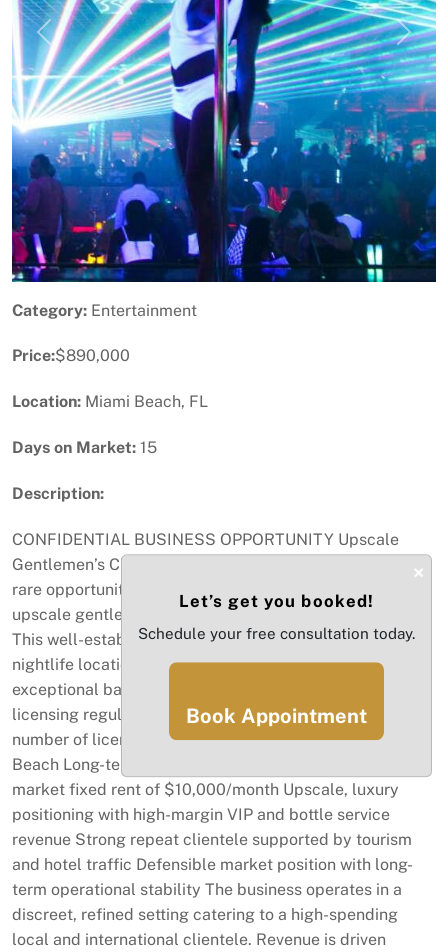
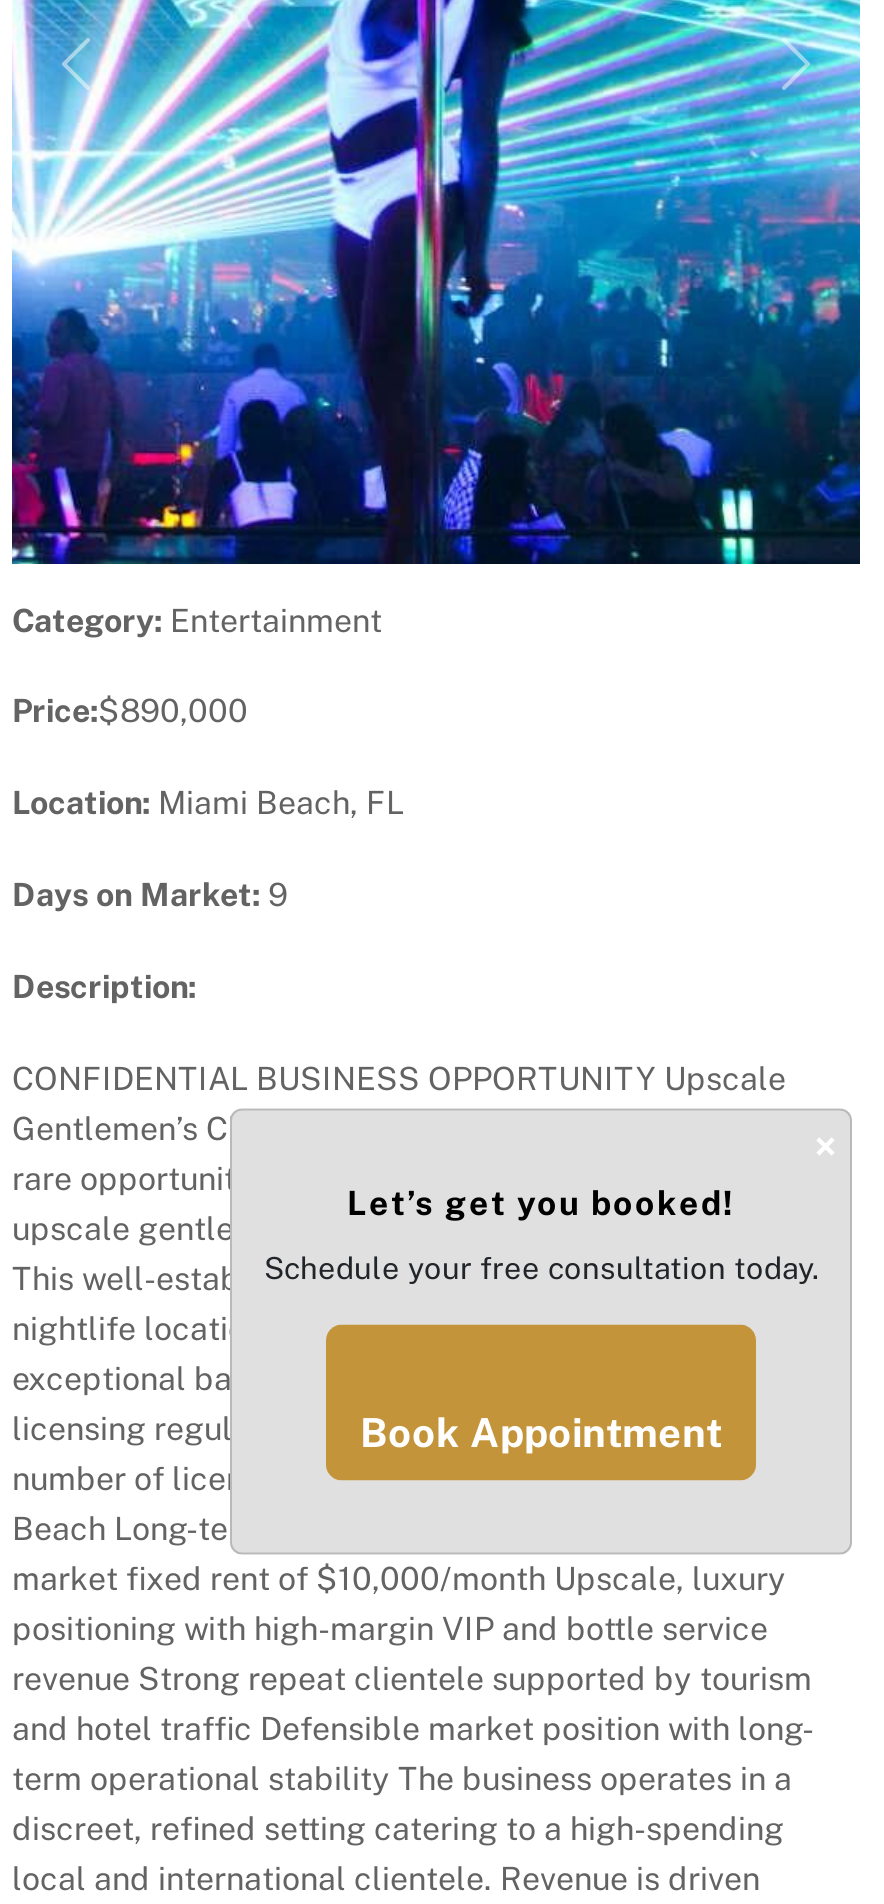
[12,438,157,457] Days on Market: 15 -> [12,876,288,914] Days on Market: 9

